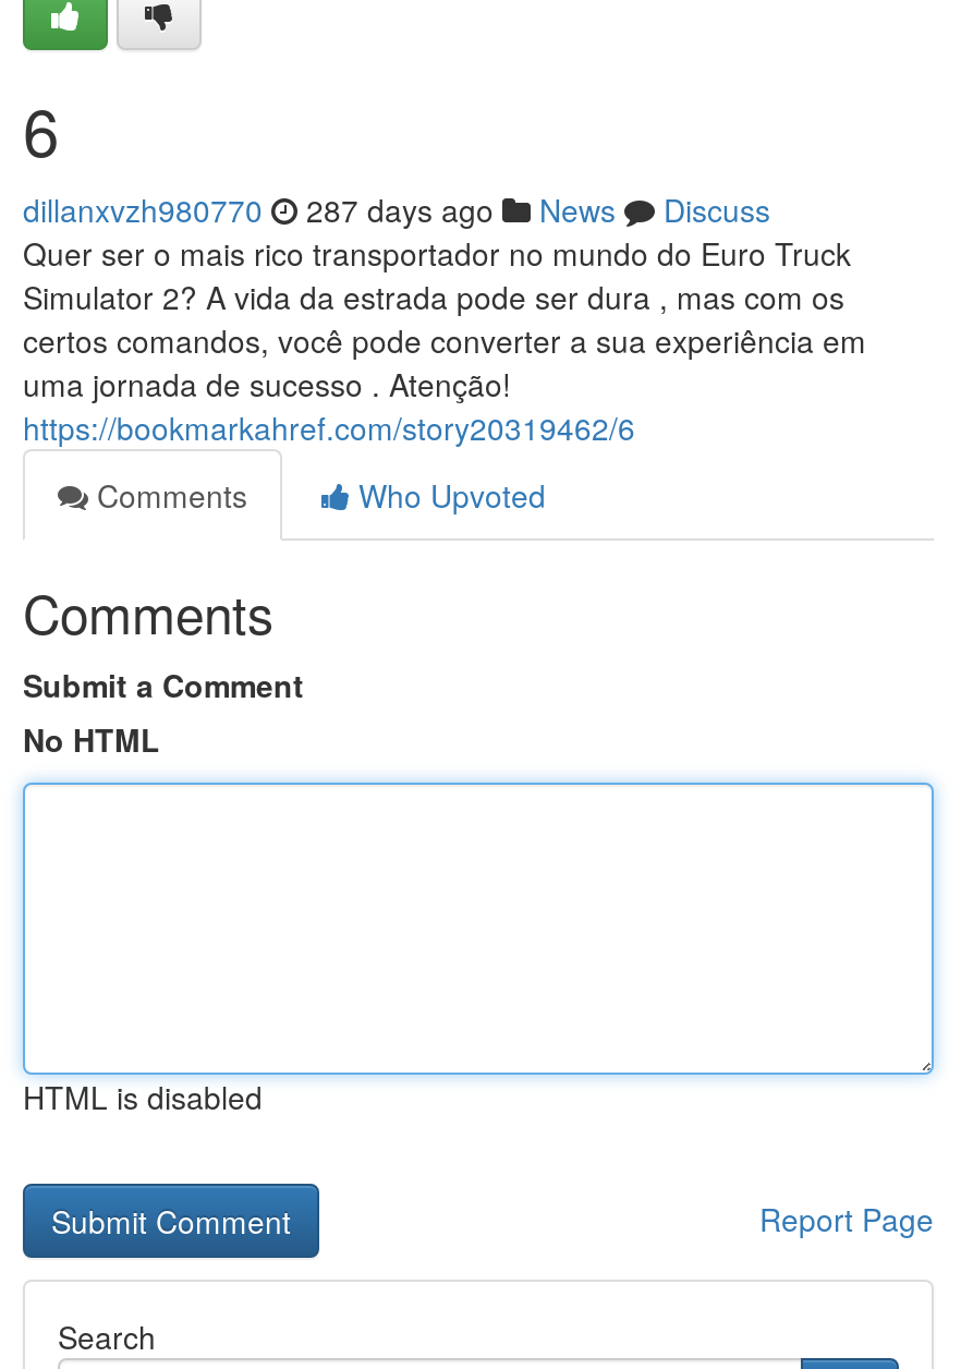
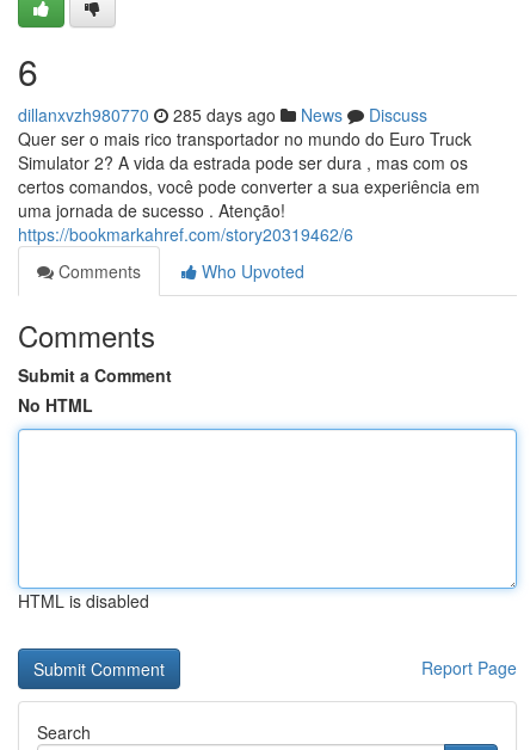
[23,187,770,231] dillanxvzh980770 287 days ago News Discuss -> [18,103,427,127] dillanxvzh980770 285 days ago News Discuss

